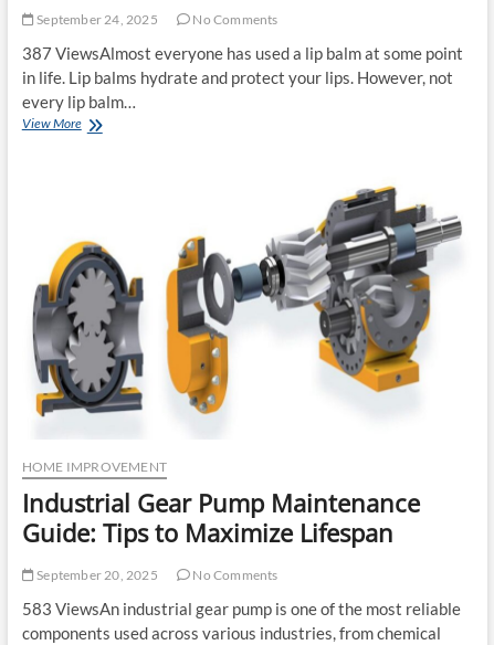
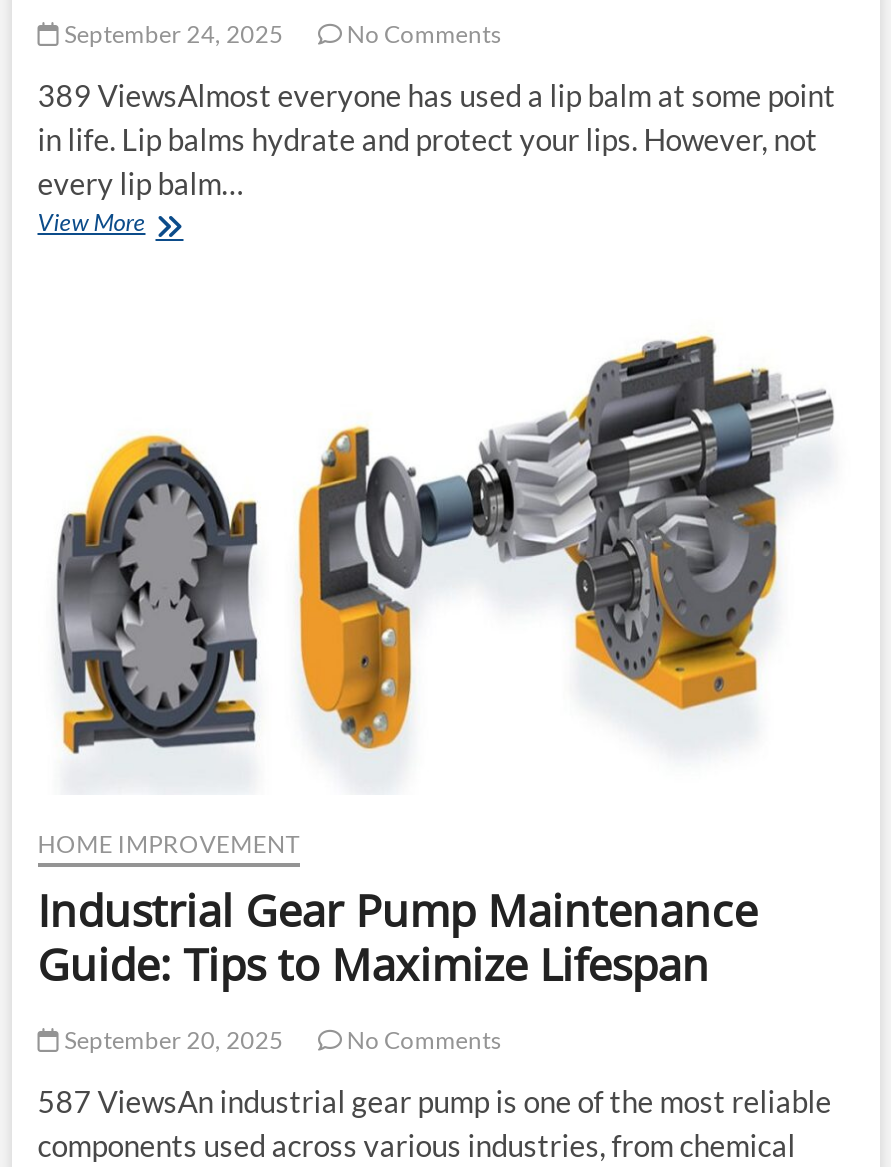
[22,43,463,63] 387 ViewsAlmost everyone has used a lip balm at some point -> [38,77,836,113] 389 ViewsAlmost everyone has used a lip balm at some point
[22,599,461,618] 583 ViewsAn industrial gear pump is one of the most reliable -> [38,1083,832,1119] 587 ViewsAn industrial gear pump is one of the most reliable

